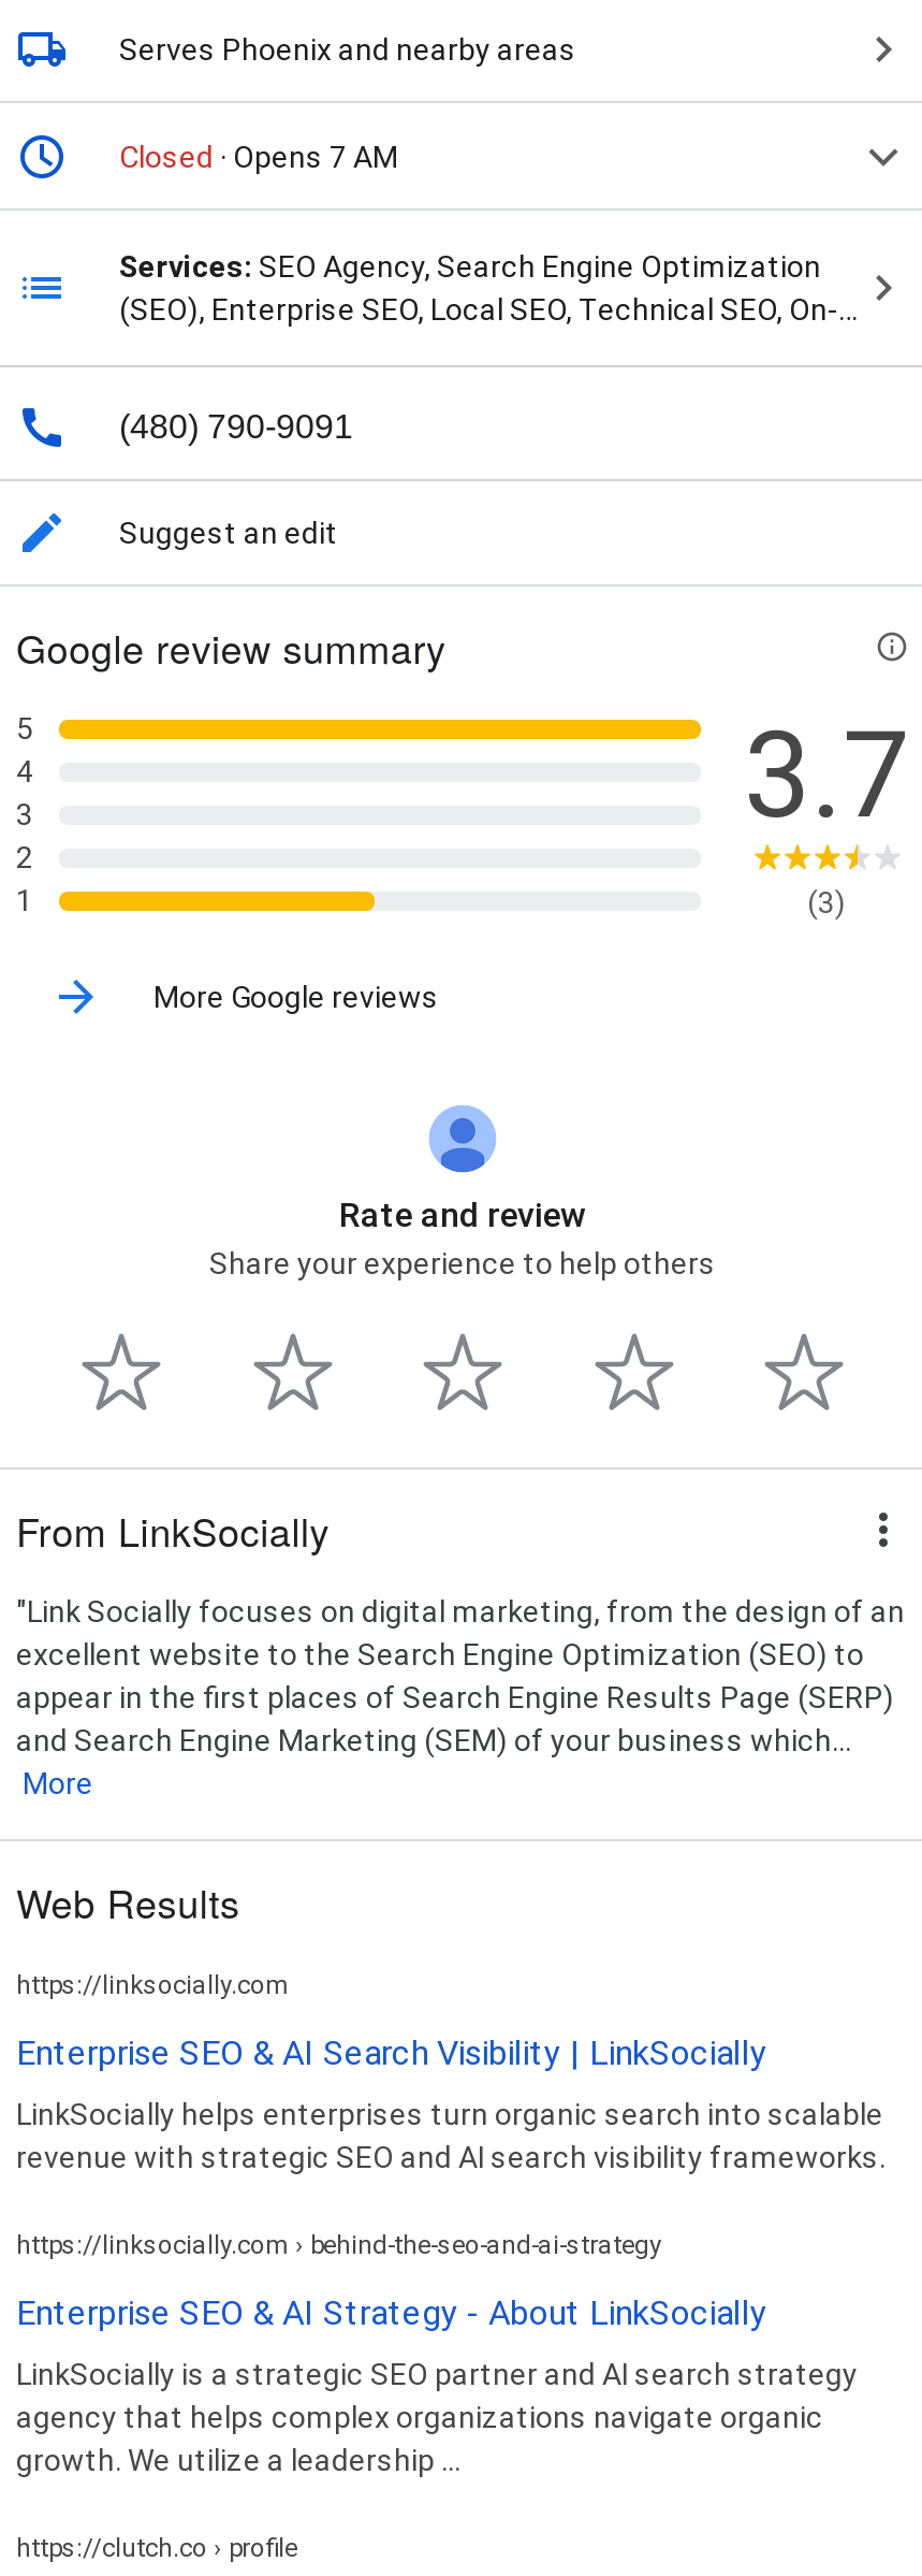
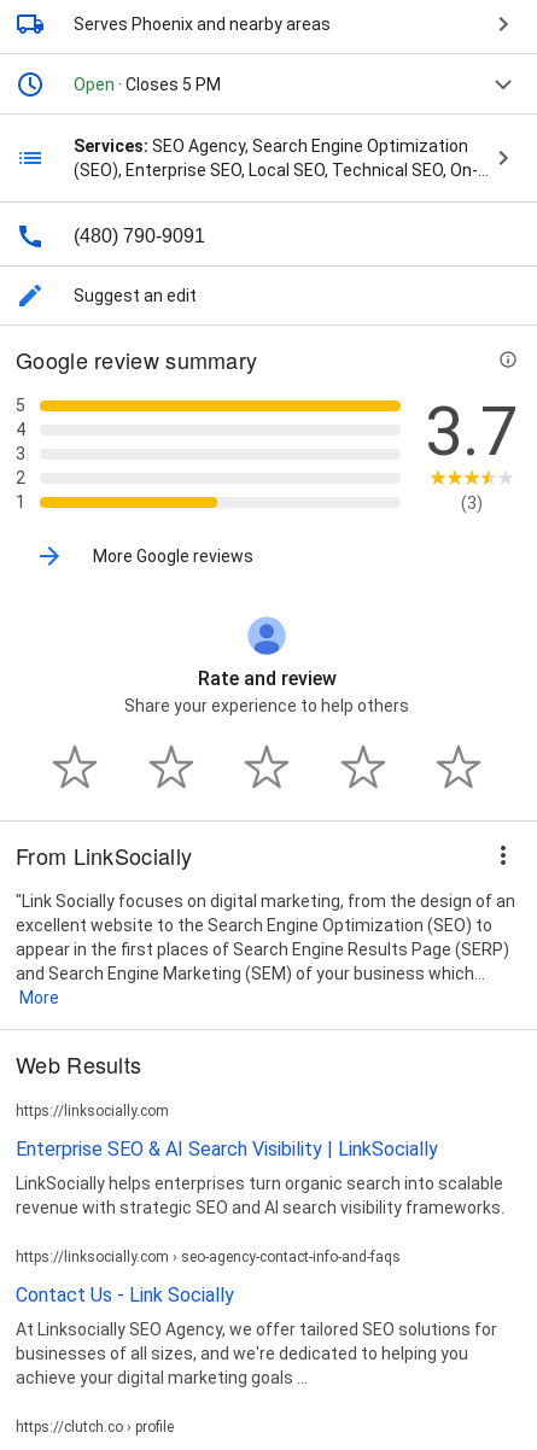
[119,140,398,174] Closed · Opens 7 AM -> [74,75,221,94] Open · Closes 5 PM
[16,2229,662,2260] https://linksocially.com › behind-the-seo-and-ai-strategy -> [16,1248,401,1265] https://linksocially.com › seo-agency-contact-info-and-faqs
[16,2292,767,2333] Enterprise SEO & AI Strategy - About LinkSocially -> [16,1283,234,1306] Contact Us - Link Socially
[16,2356,858,2477] LinkSocially is a strategic SEO partner and AI search strategy | agency that helps complex organizations navigate organic | growth. We utilize a leadership ... -> [16,1319,497,1387] At Linksocially SEO Agency, we offer tailored SEO solutions for | businesses of all sizes, and we're dedicated to helping you | achieve your digital marketing goals ...

